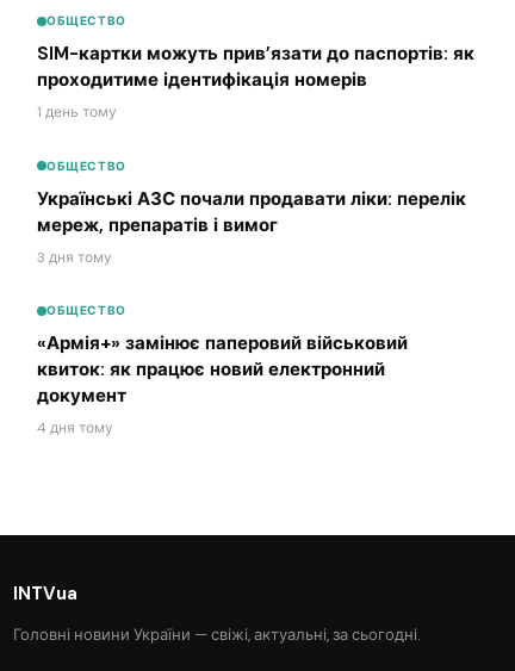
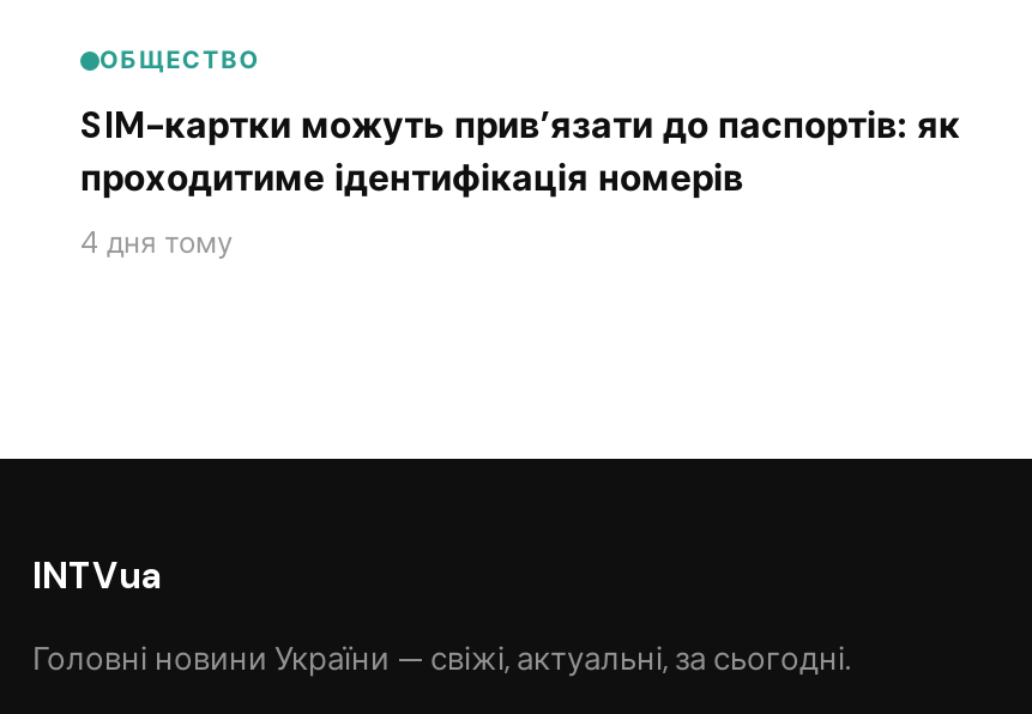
[37,103,466,408] 1 день тому | ОБЩЕСТВО | Українські АЗС почали продавати ліки: перелік | мереж, препаратів і вимог | 3 дня тому | ОБЩЕСТВО | «Армія+» замінює паперовий військовий | квиток: як працює новий електронний | документ -> none

